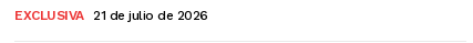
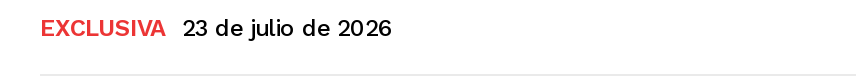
[14,8,208,23] EXCLUSIVA 21 de julio de 2026 -> [40,14,393,42] EXCLUSIVA 23 de julio de 2026

